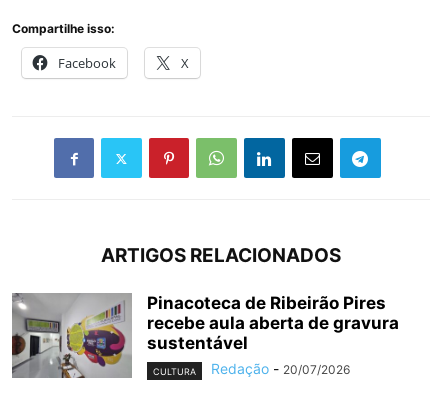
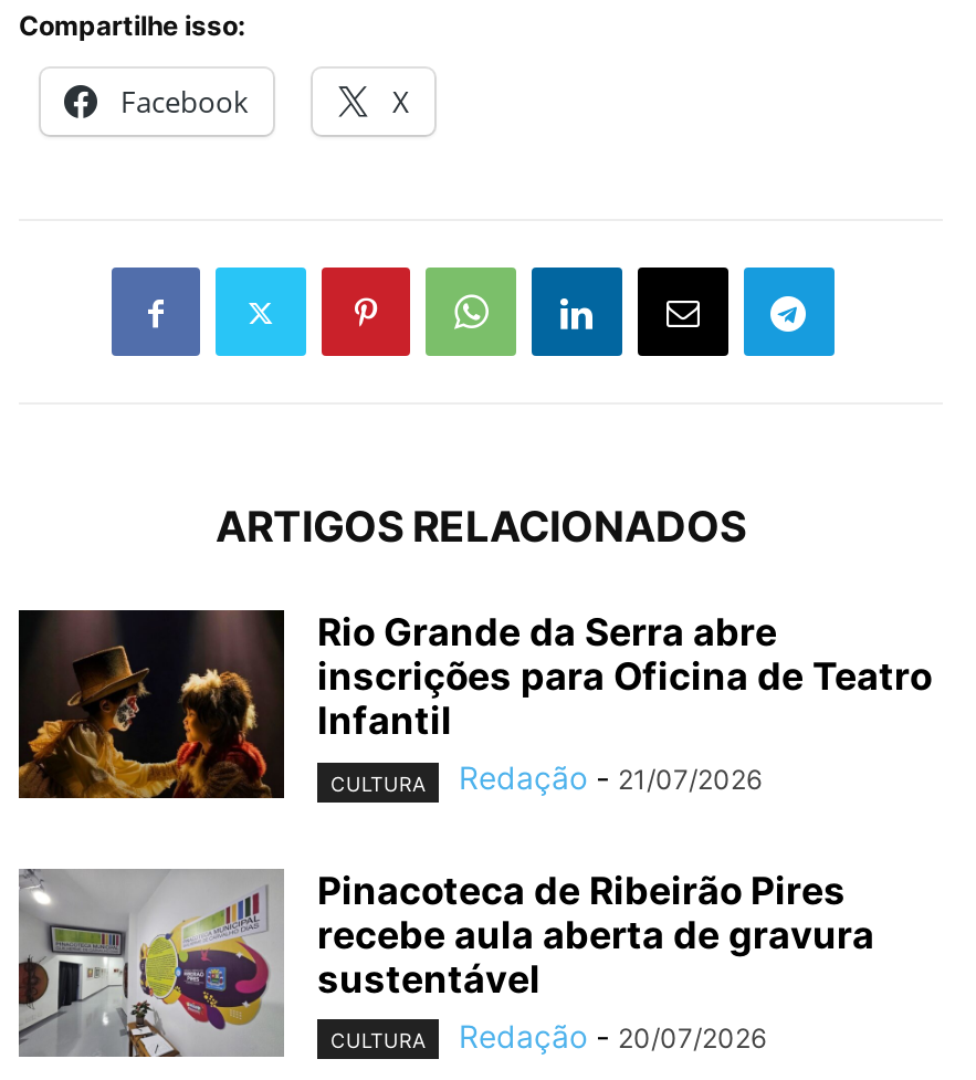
none -> [19,610,932,800] [image] | Rio Grande da Serra abre | inscrições para Oficina de Teatro | Infantil | CULTURA | Redação - 21/07/2026

